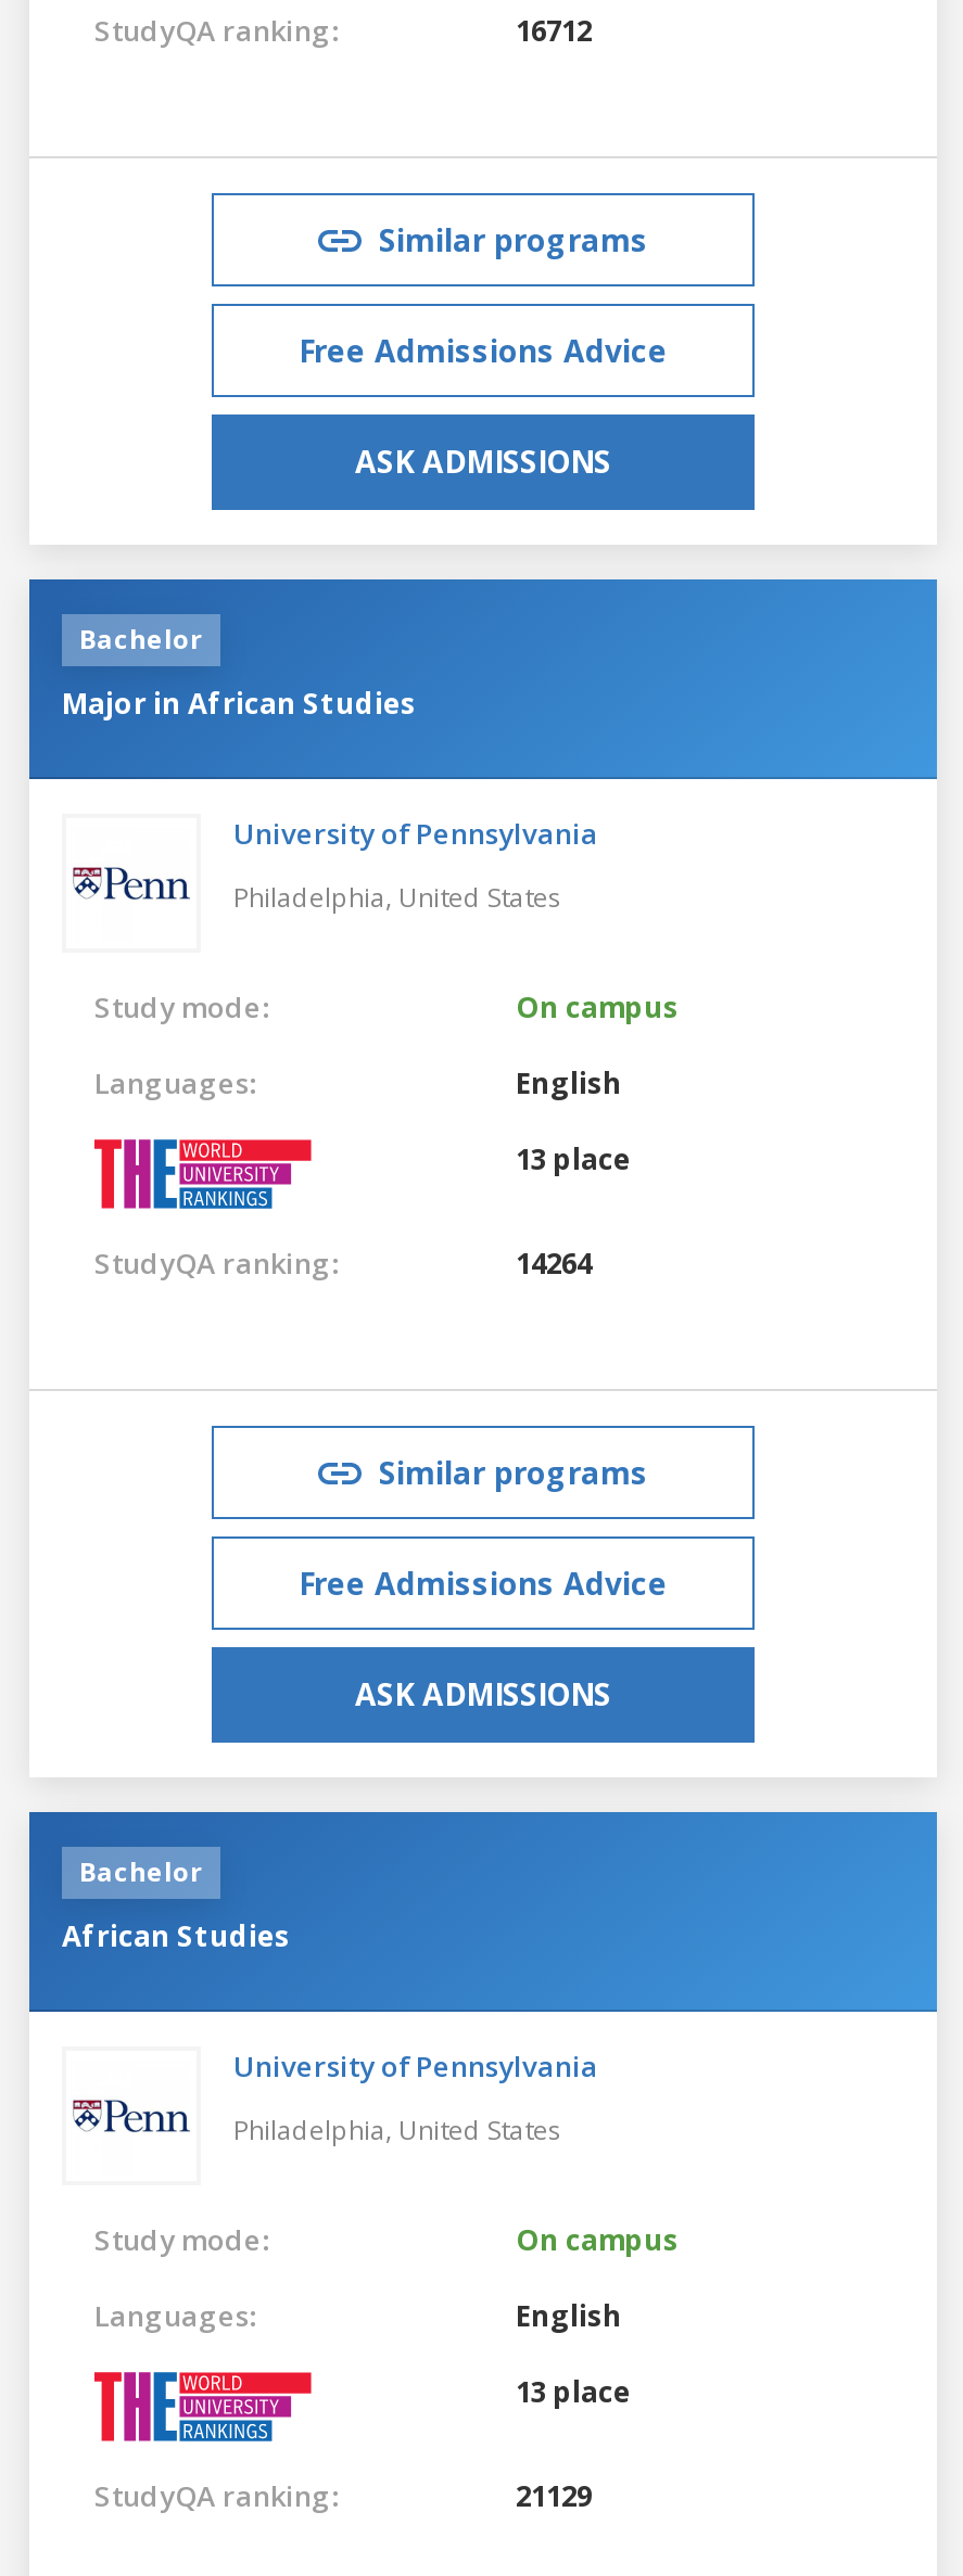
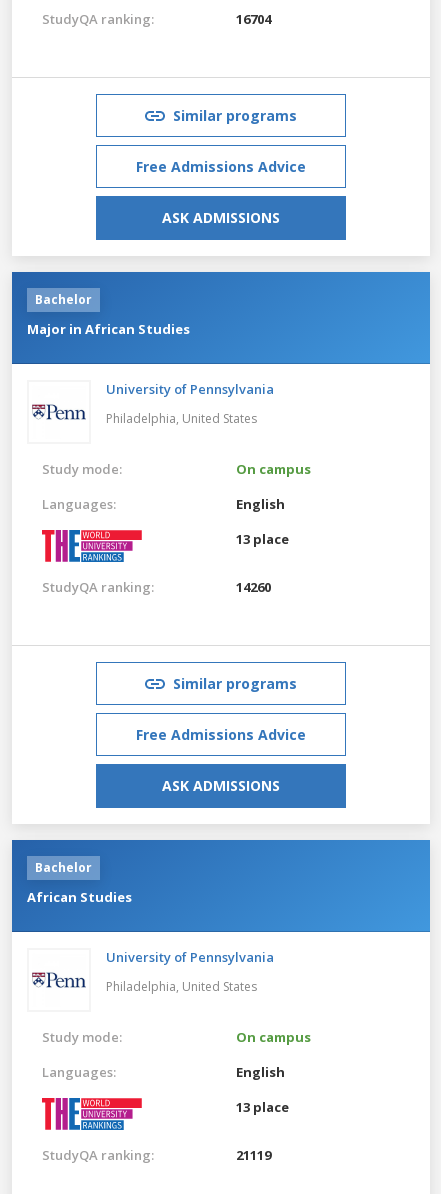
[516,10,592,49] 16712 -> [236,10,271,28] 16704
[516,1243,592,1282] 14264 -> [236,578,271,596] 14260
[516,2476,592,2515] 21129 -> [236,1146,271,1164] 21119

